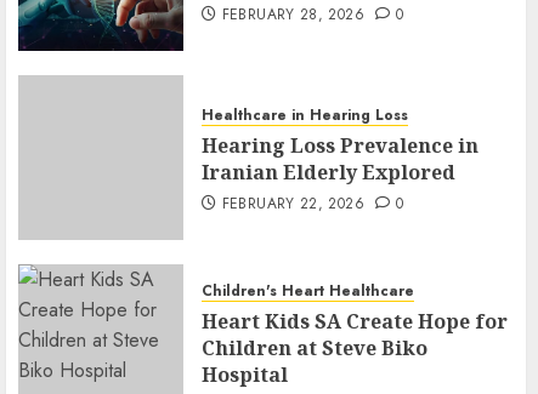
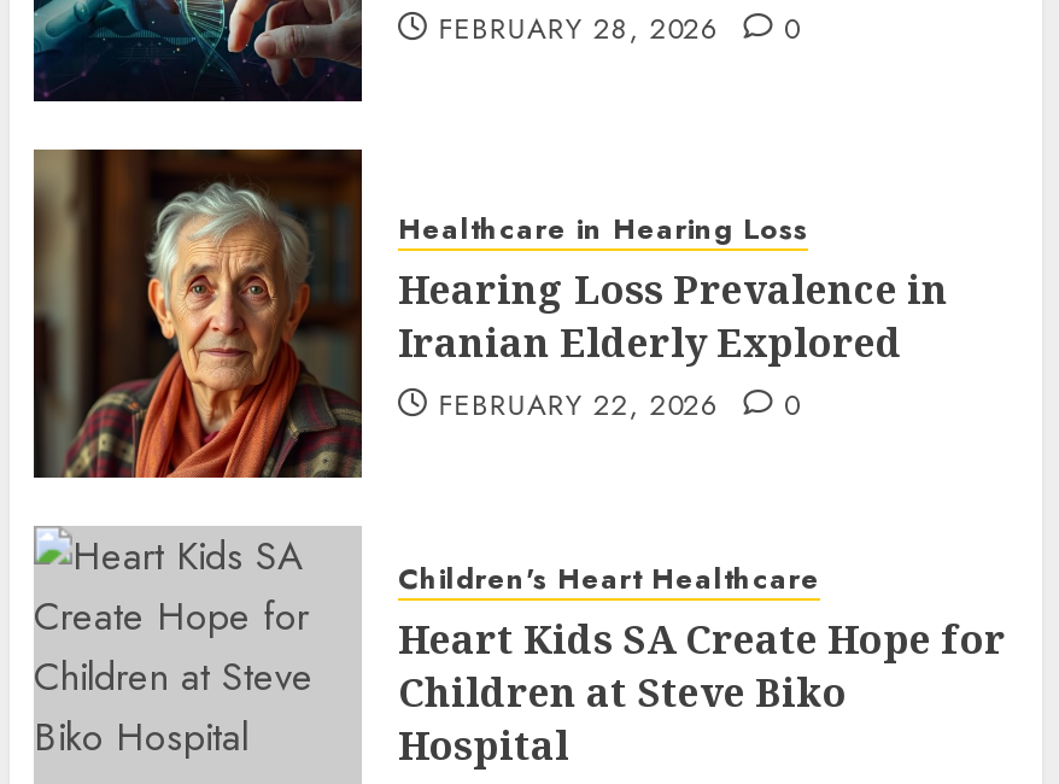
none -> [31,147,364,480] [image]

